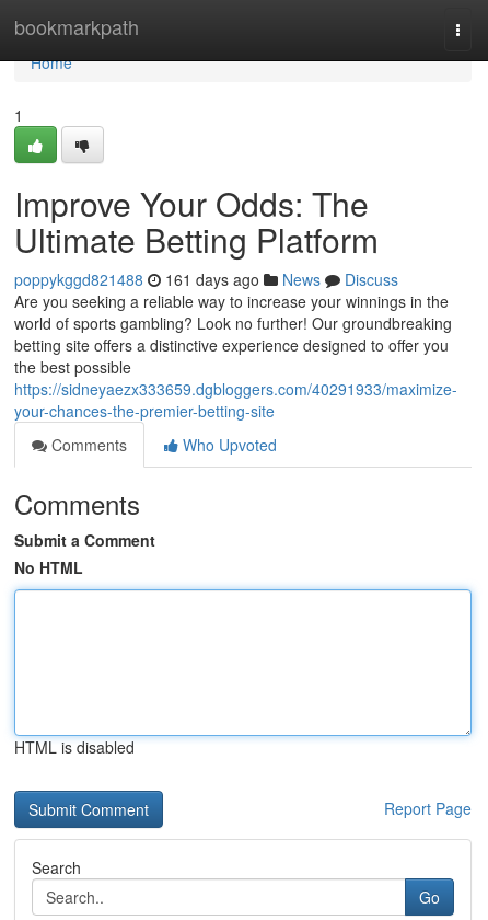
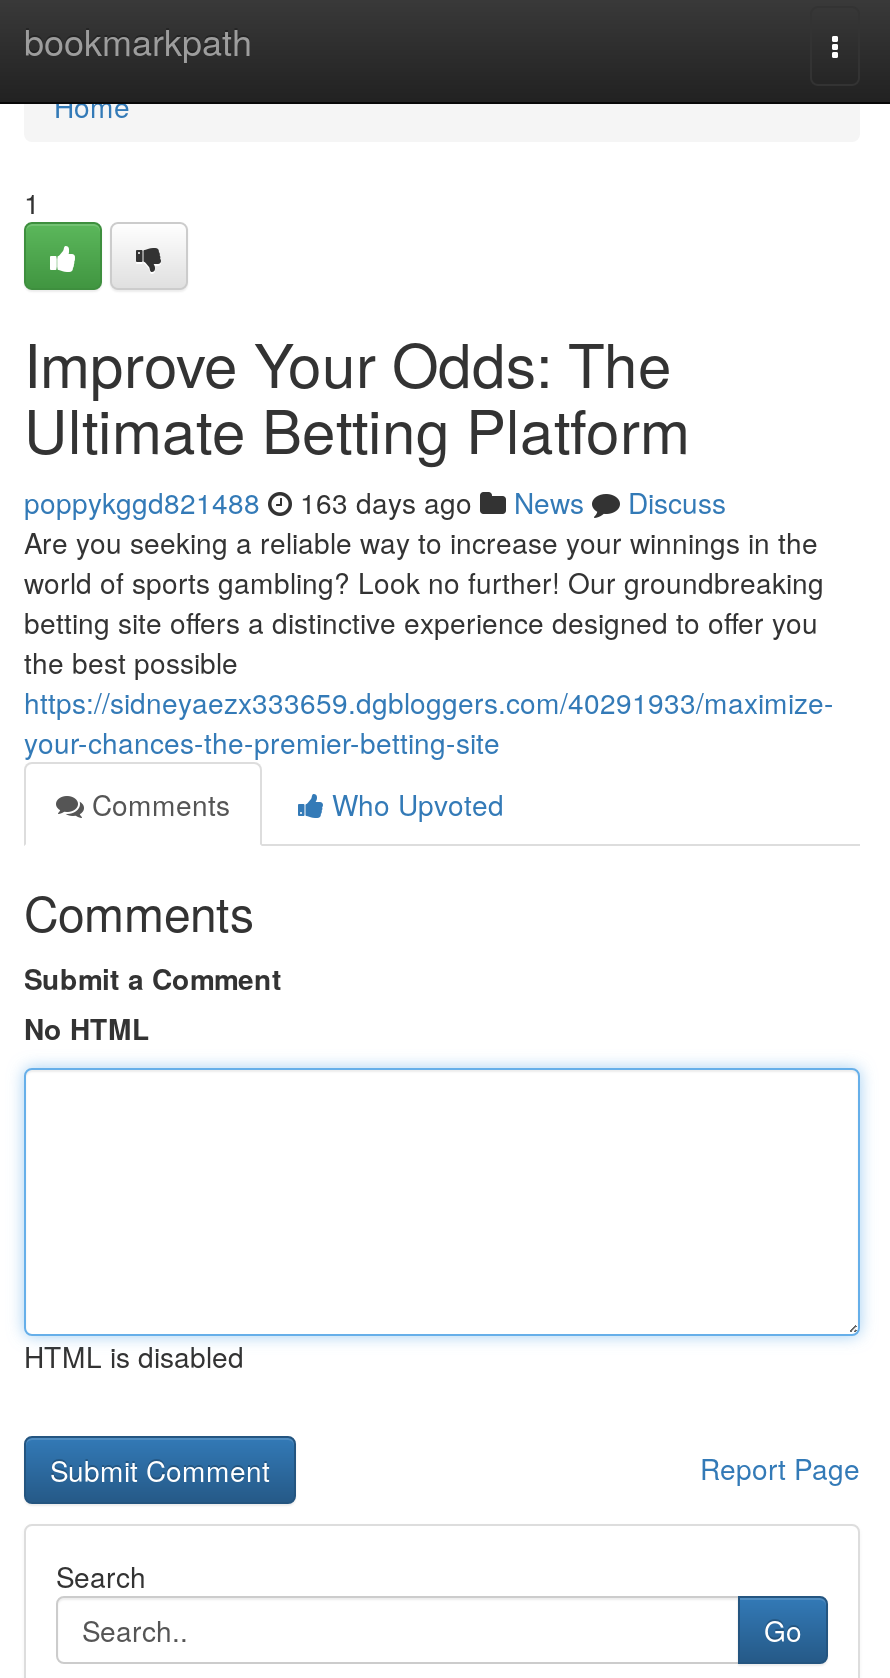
[14,268,398,290] poppykggd821488 161 days ago News Discuss -> [24,482,726,522] poppykggd821488 163 days ago News Discuss

